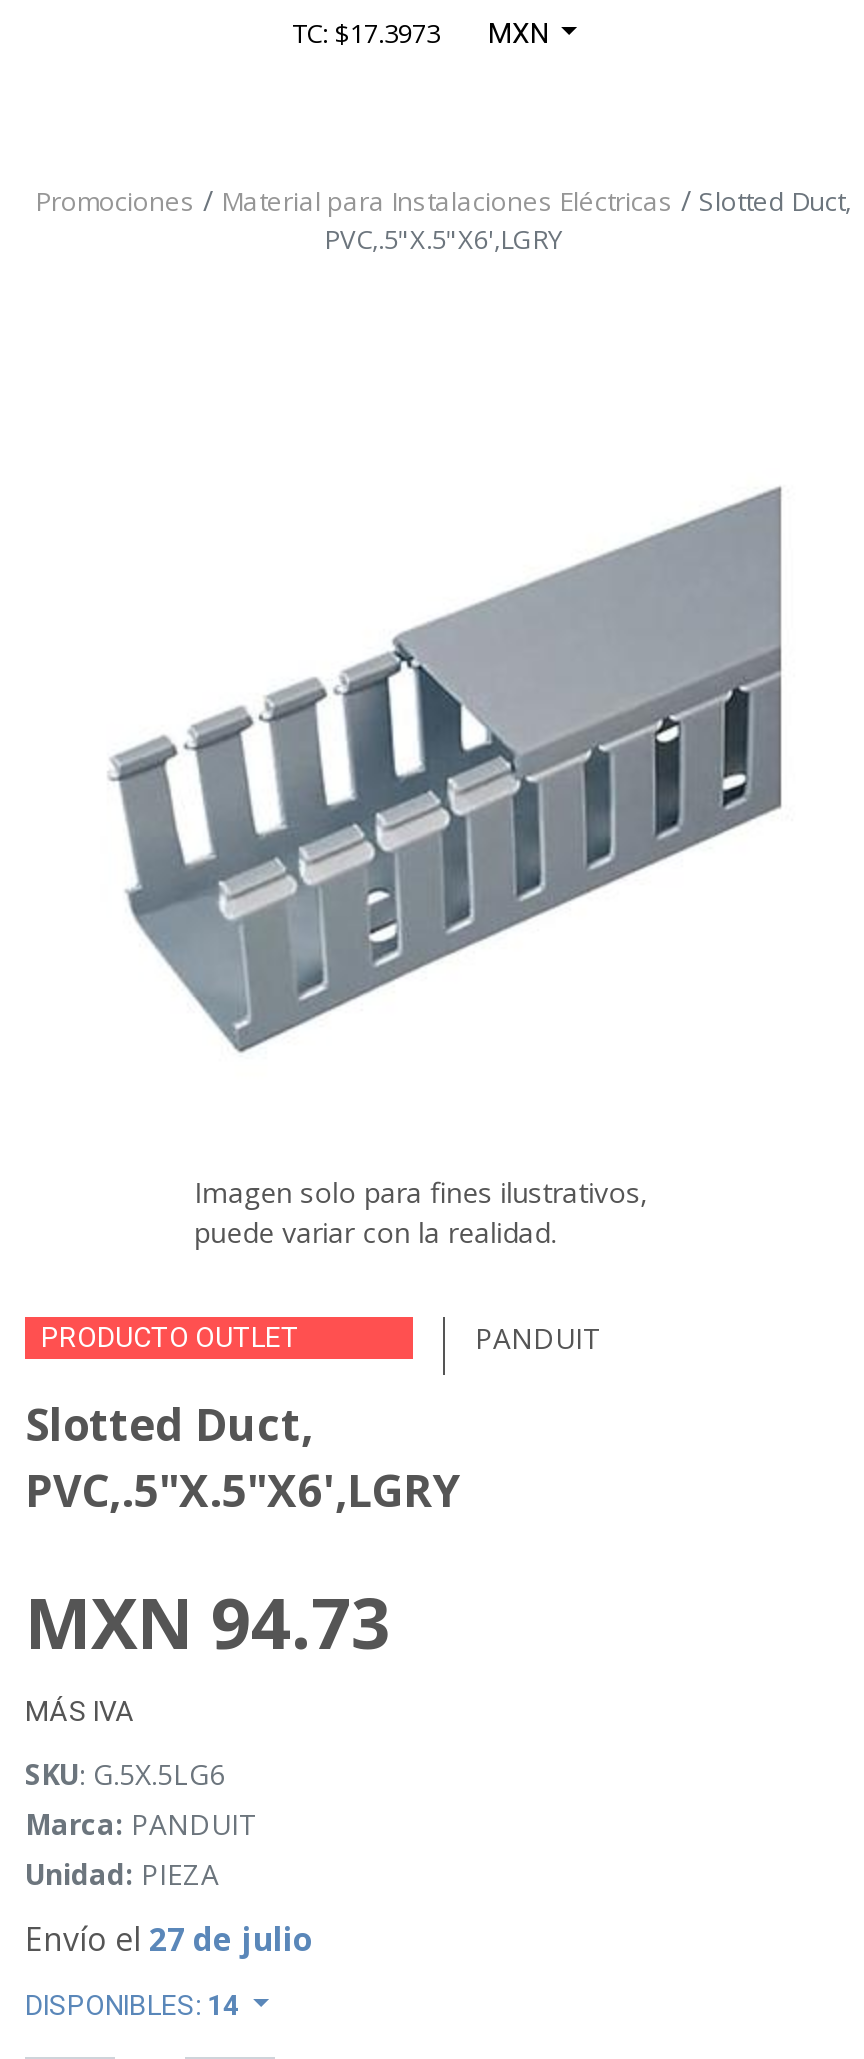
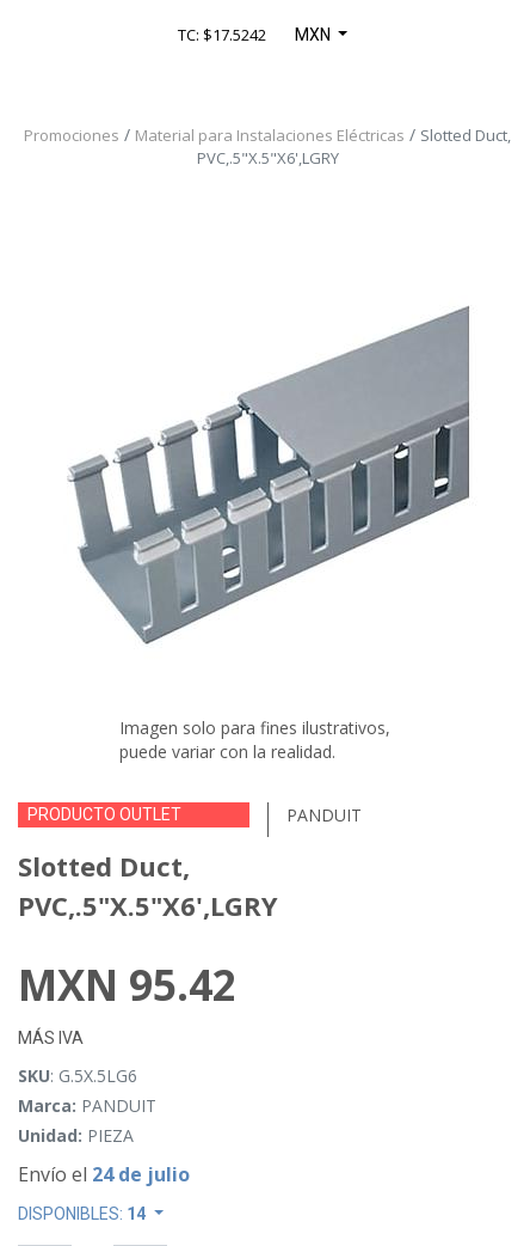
[292,15,554,51] TC: $17.3973 MXN -> [177,24,334,45] TC: $17.5242 MXN
[25,1575,391,1669] MXN 94.73 -> [18,957,236,1013] MXN 95.42
[25,1917,313,1961] Envío el 27 de julio -> [18,1161,190,1188] Envío el 24 de julio

